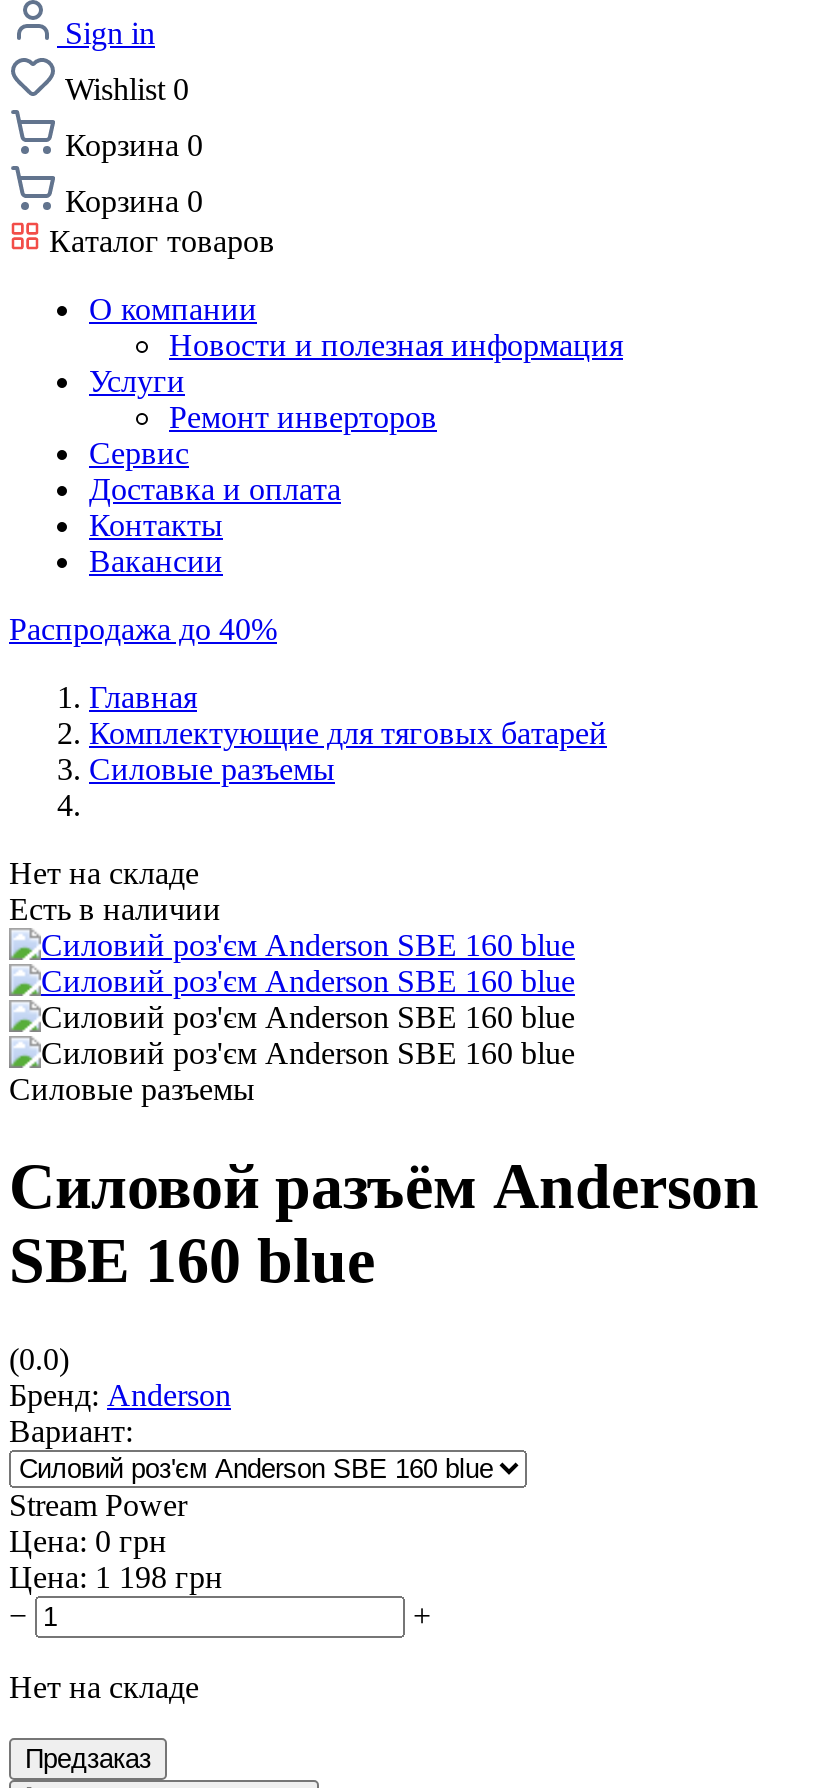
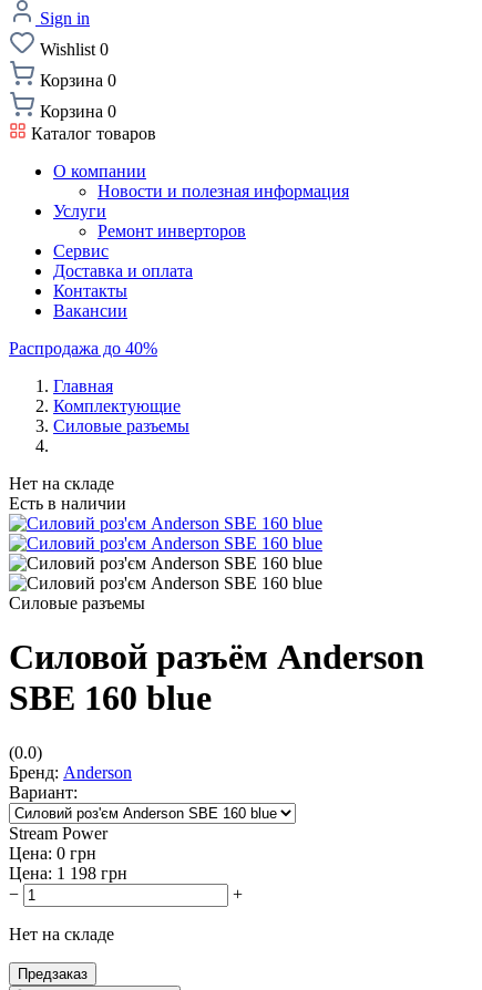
[89,716,607,750] Комплектующие для тяговых батарей -> [53,396,181,415] Комплектующие

